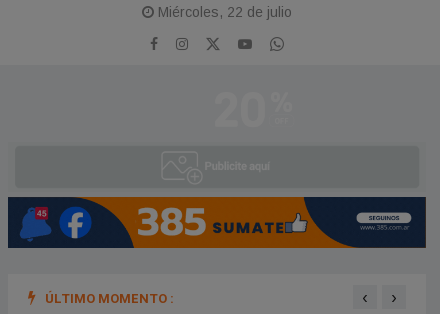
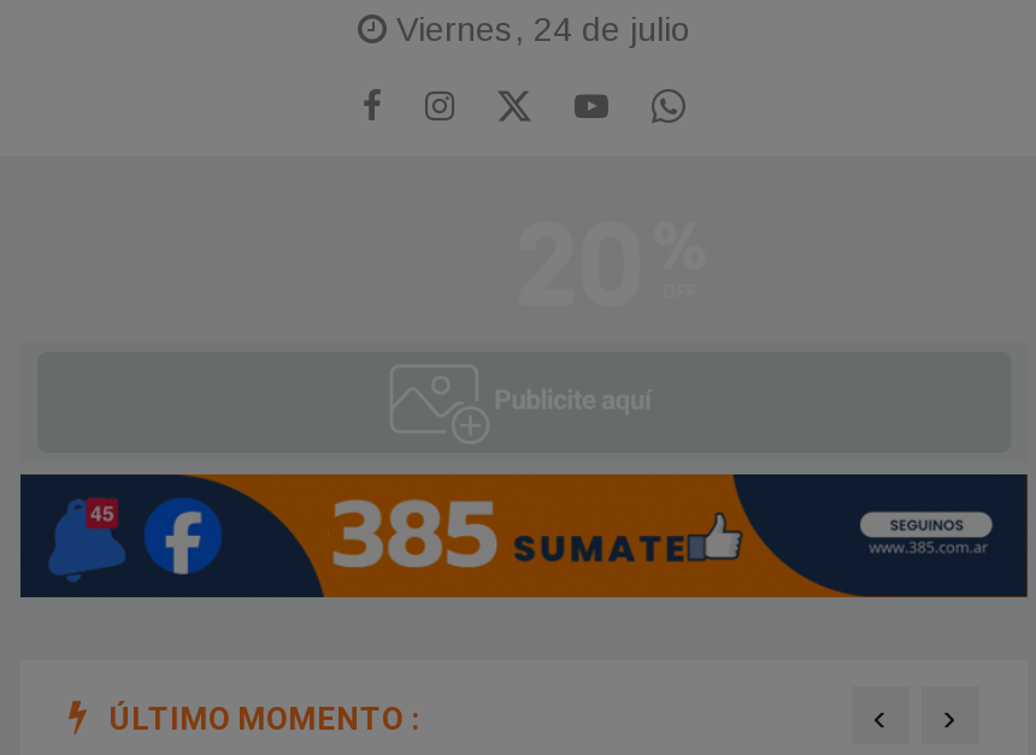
[154,4,292,20] Miércoles, 22 de julio -> [387,10,690,48] Viernes, 24 de julio

